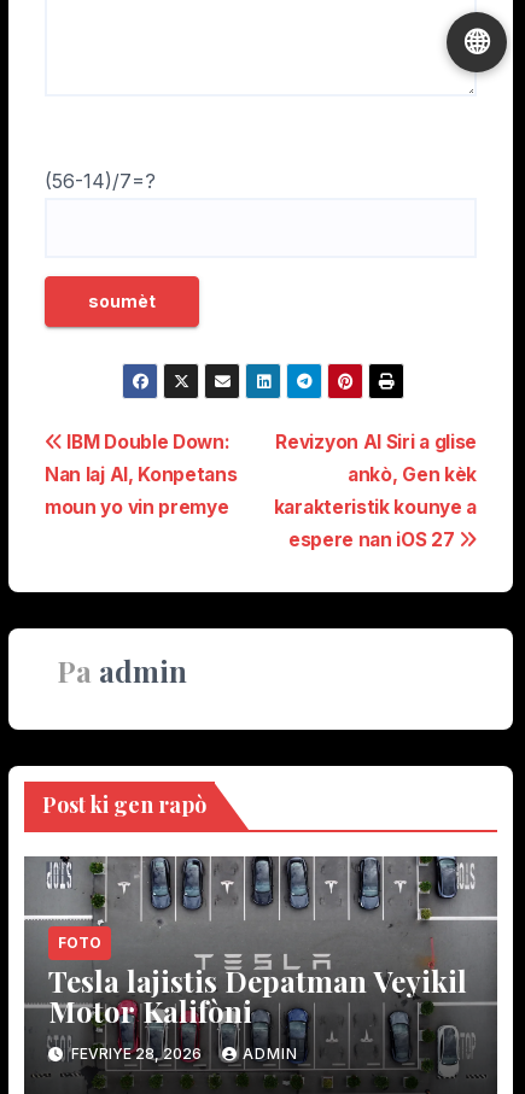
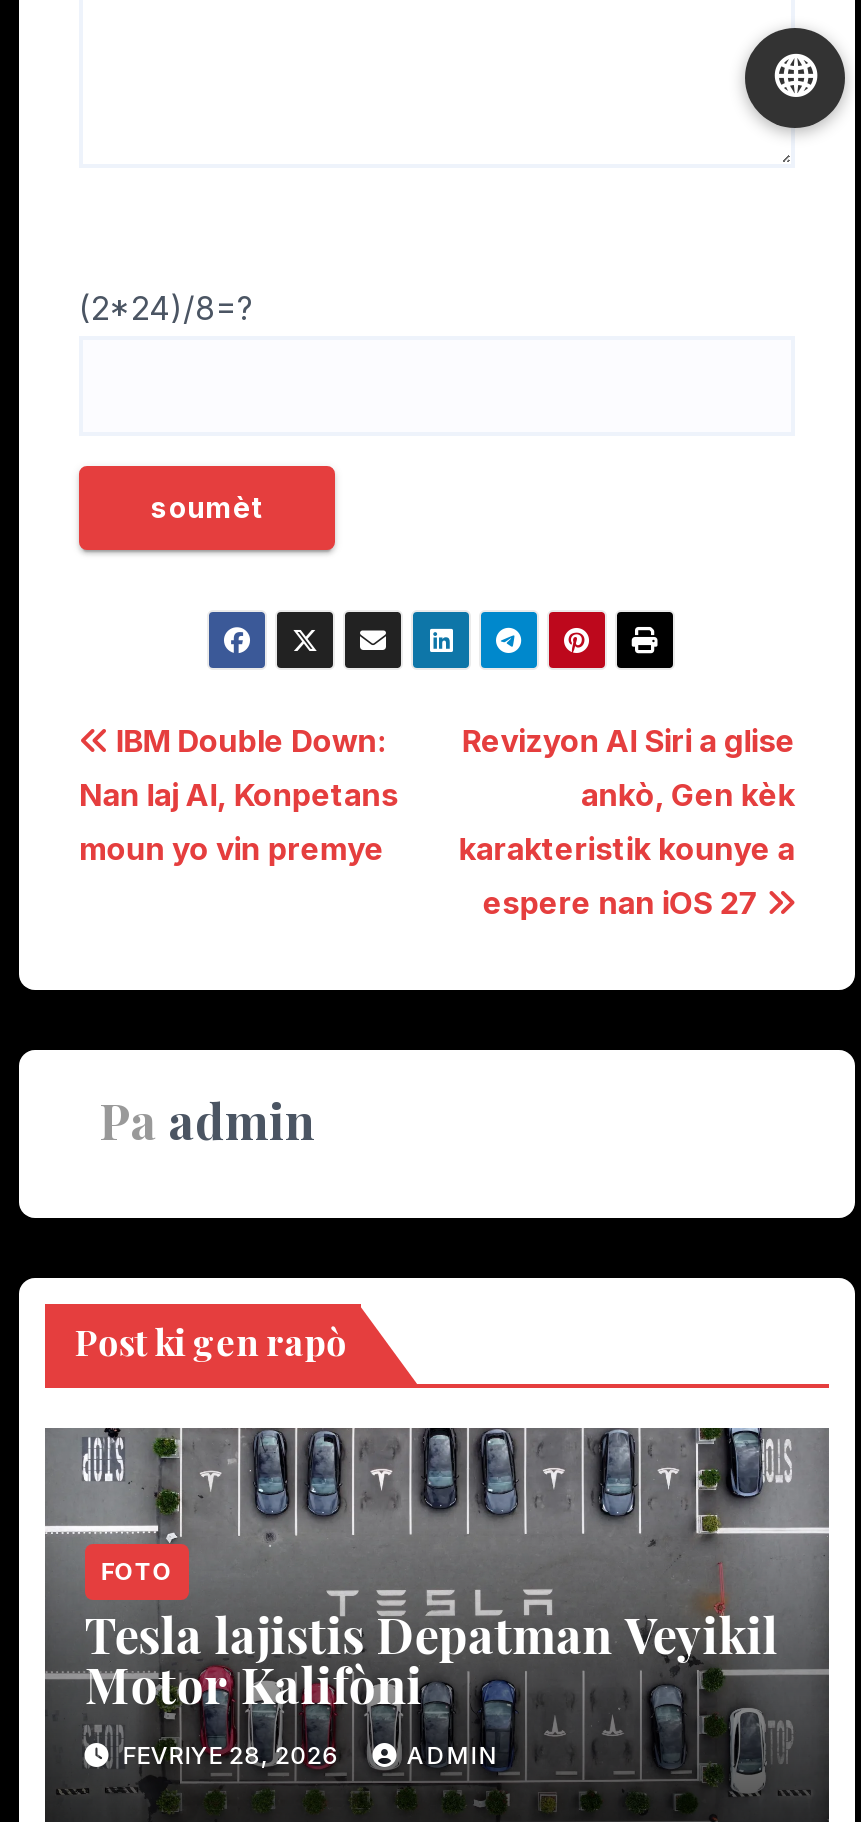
[45,168,156,193] (56-14)/7=? -> [79,287,255,327] (2*24)/8=?

